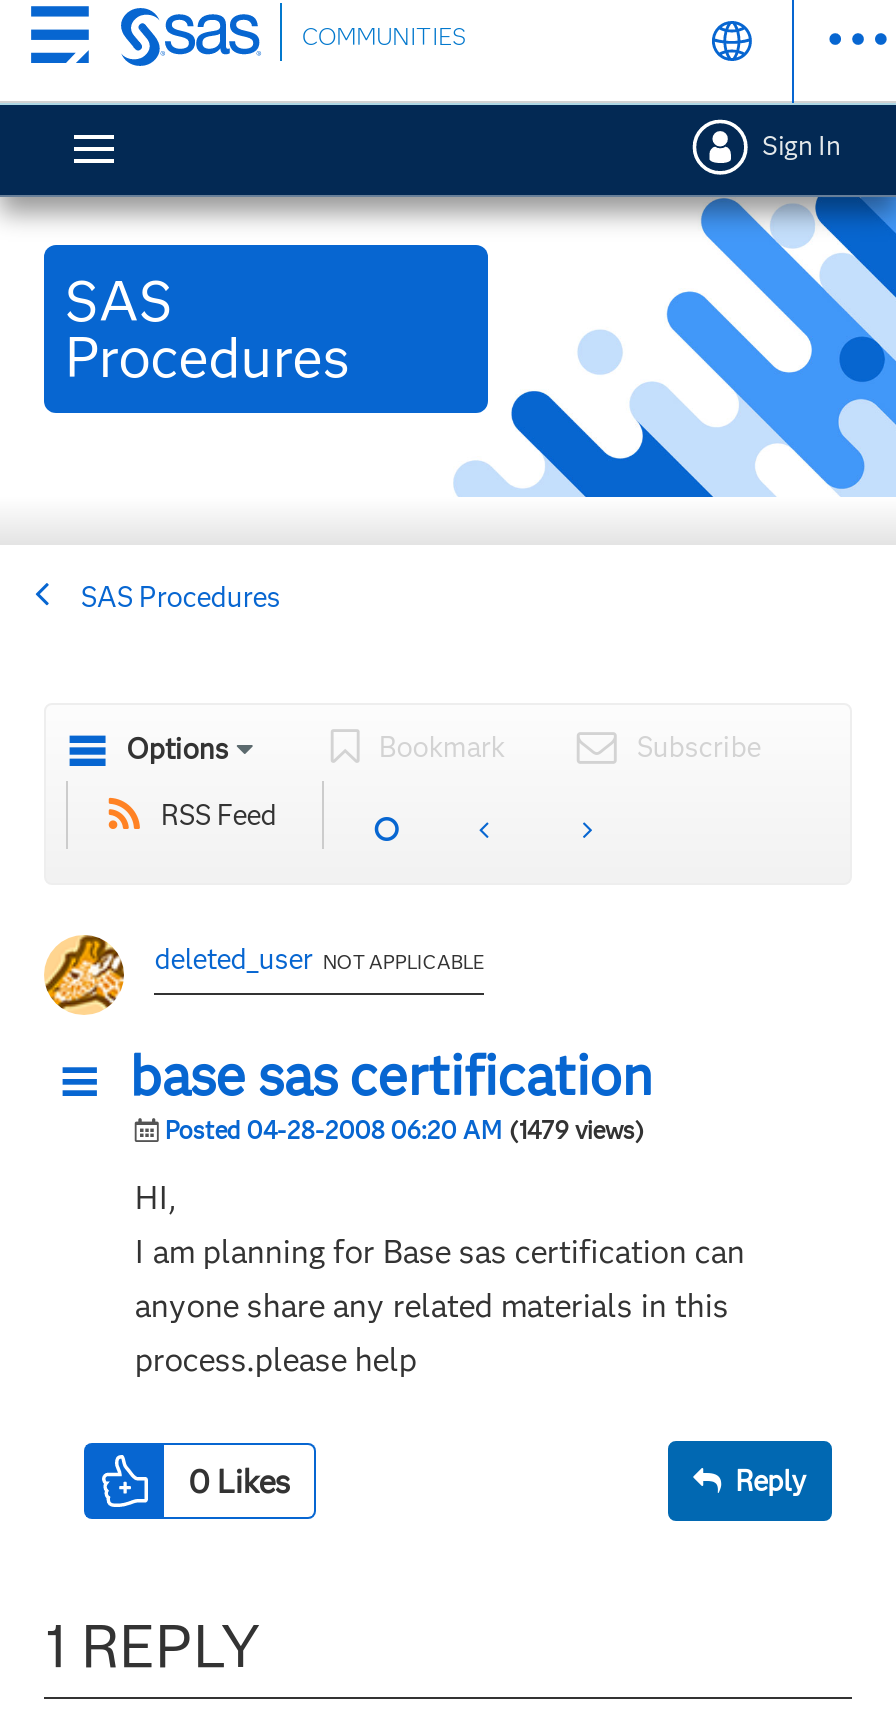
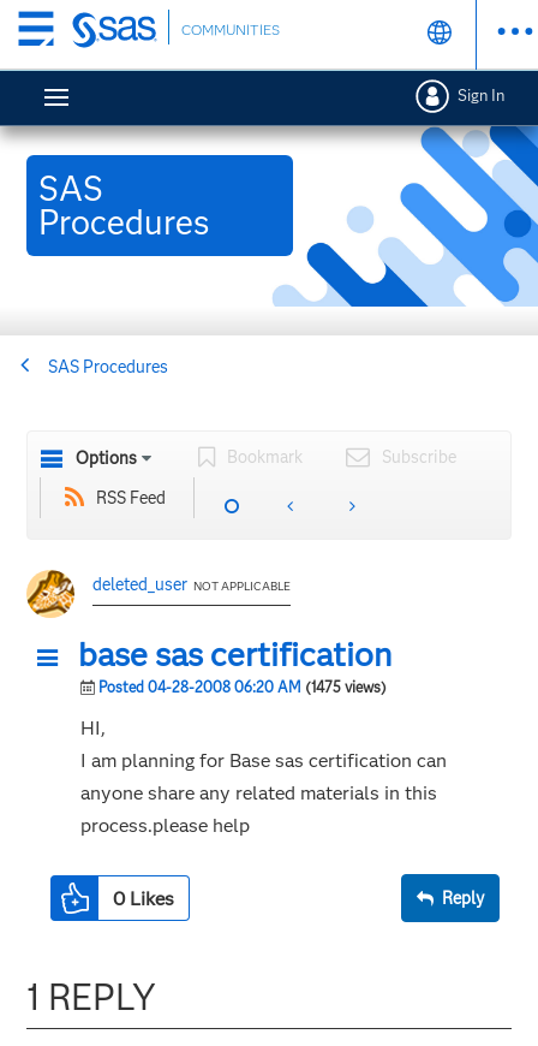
[165,1114,645,1144] Posted 04-28-2008 06:20 AM (1479 views) -> [99,677,387,696] Posted 04-28-2008 06:20 AM (1475 views)

